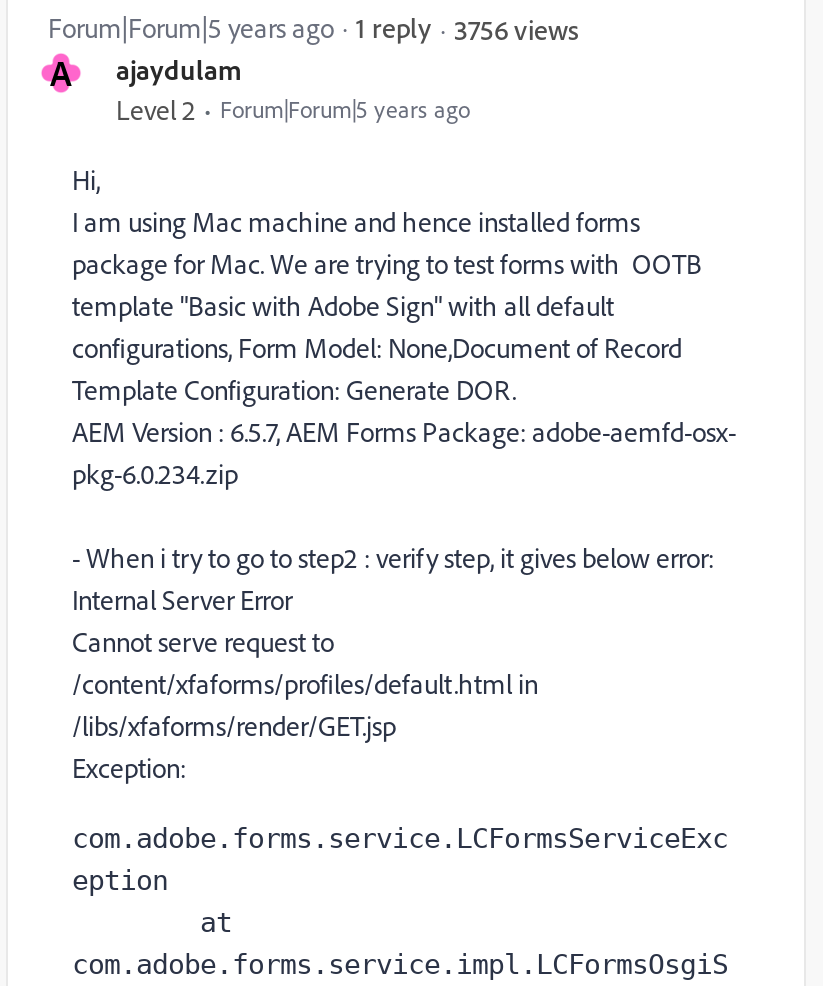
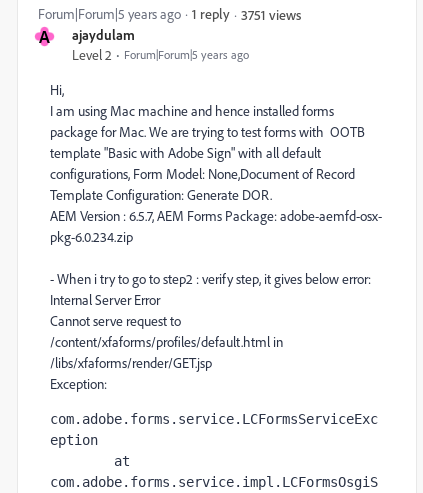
[454,11,578,45] 3756 views -> [241,5,301,22] 3751 views

